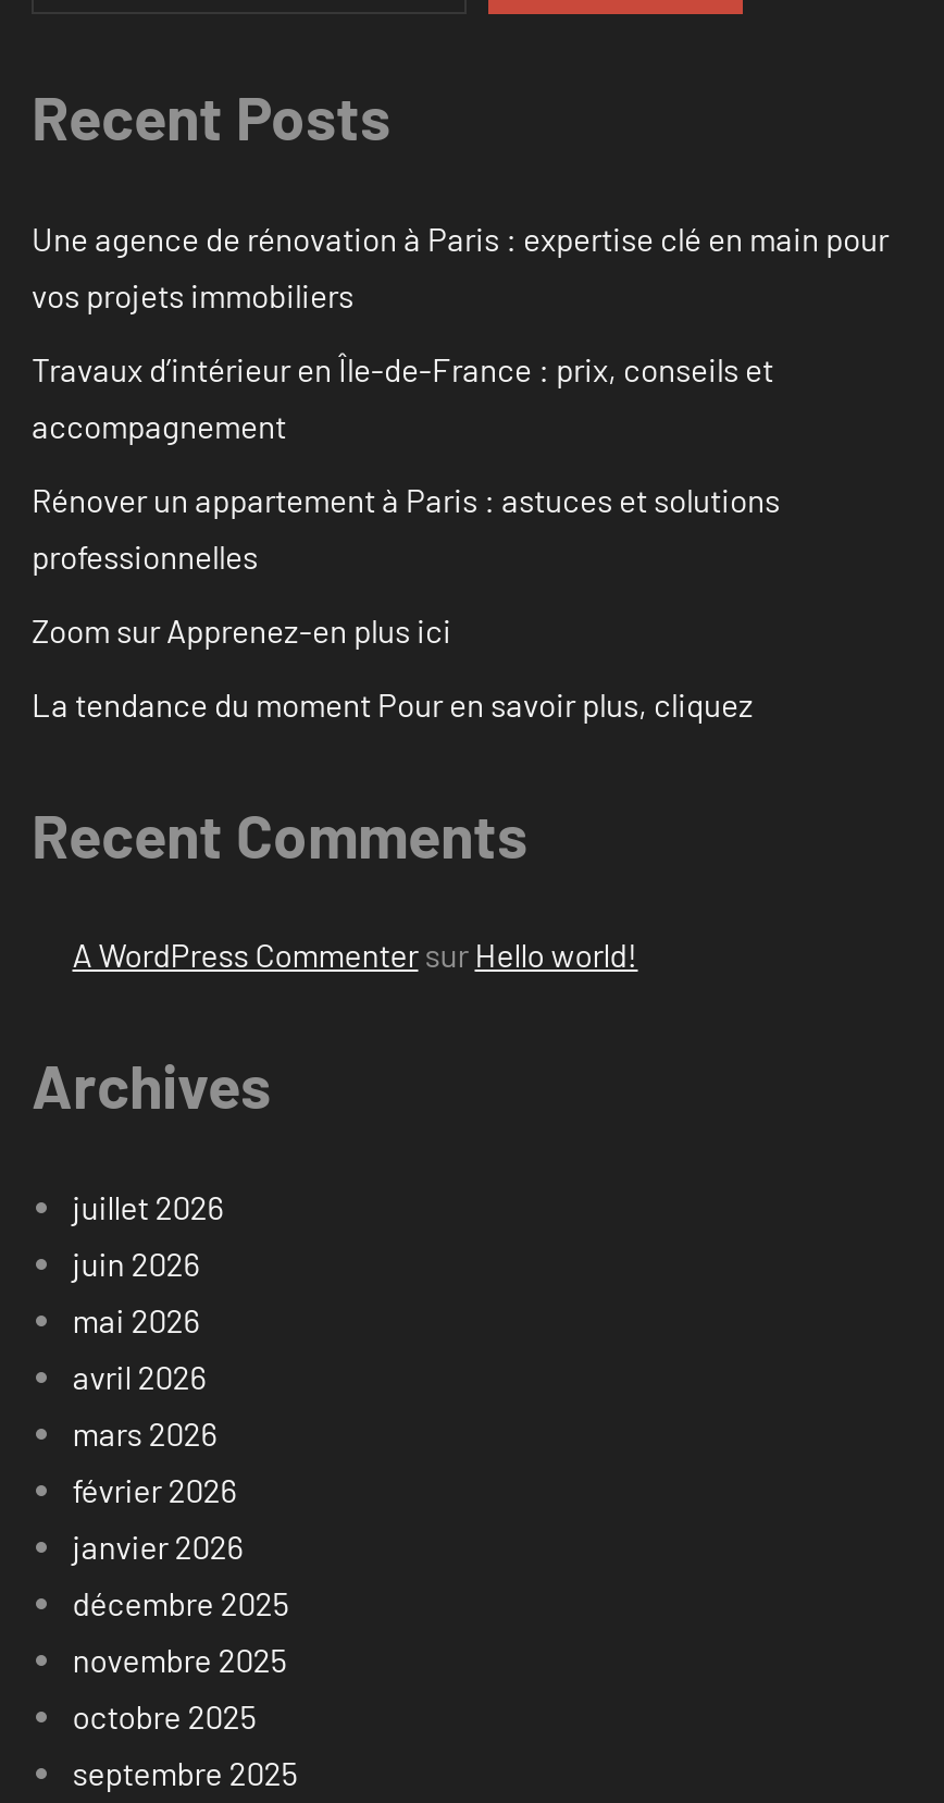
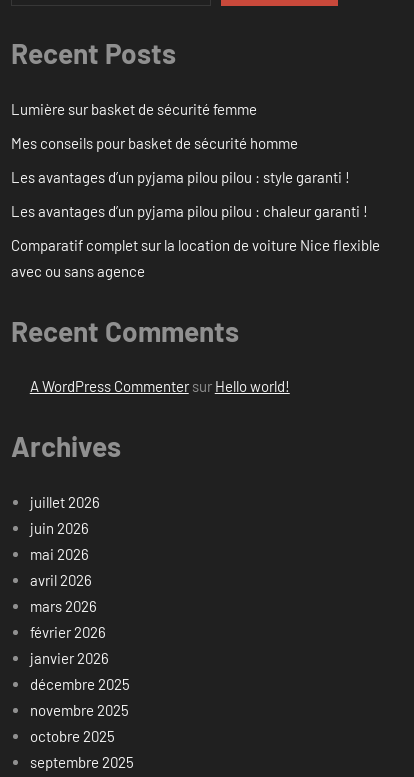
[32,218,889,314] Une agence de rénovation à Paris : expertise clé en main pour | vos projets immobiliers -> [11,100,257,118] Lumière sur basket de sécurité femme
[32,349,773,445] Travaux d’intérieur en Île-de-France : prix, conseils et | accompagnement -> [11,134,298,152] Mes conseils pour basket de sécurité homme
[32,479,780,575] Rénover un appartement à Paris : astuces et solutions | professionnelles -> [11,168,350,186] Les avantages d’un pyjama pilou pilou : style garanti !
[32,610,451,649] Zoom sur Apprenez-en plus ici -> [11,202,368,220] Les avantages d’un pyjama pilou pilou : chaleur garanti !
[32,684,754,723] La tendance du moment Pour en savoir plus, cliquez -> [11,236,380,280] Comparatif complet sur la location de voiture Nice flexible | avec ou sans agence

